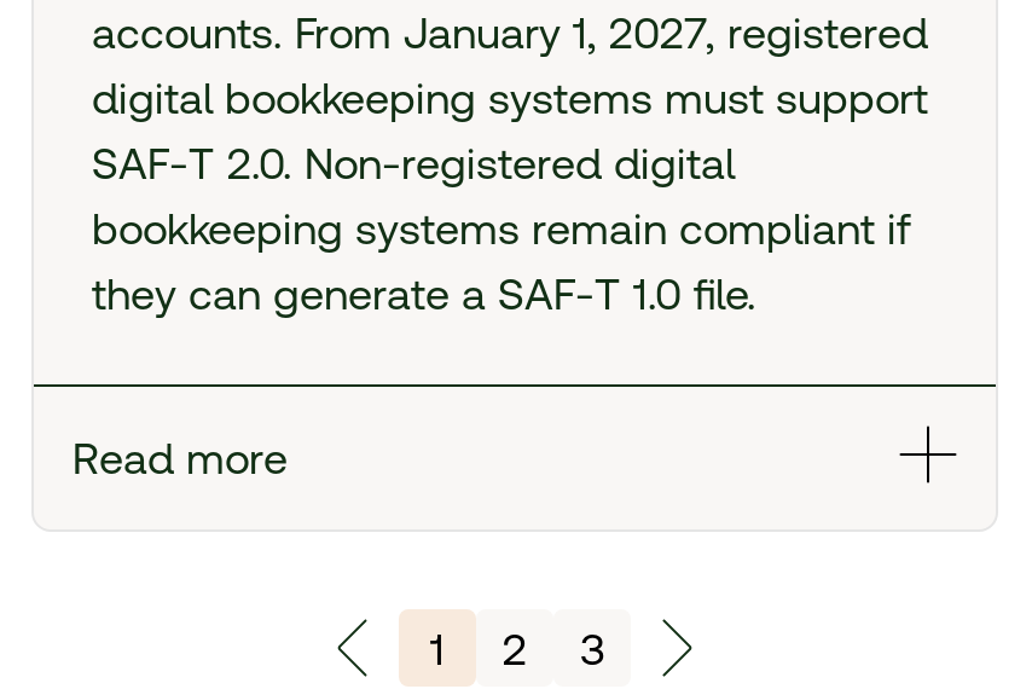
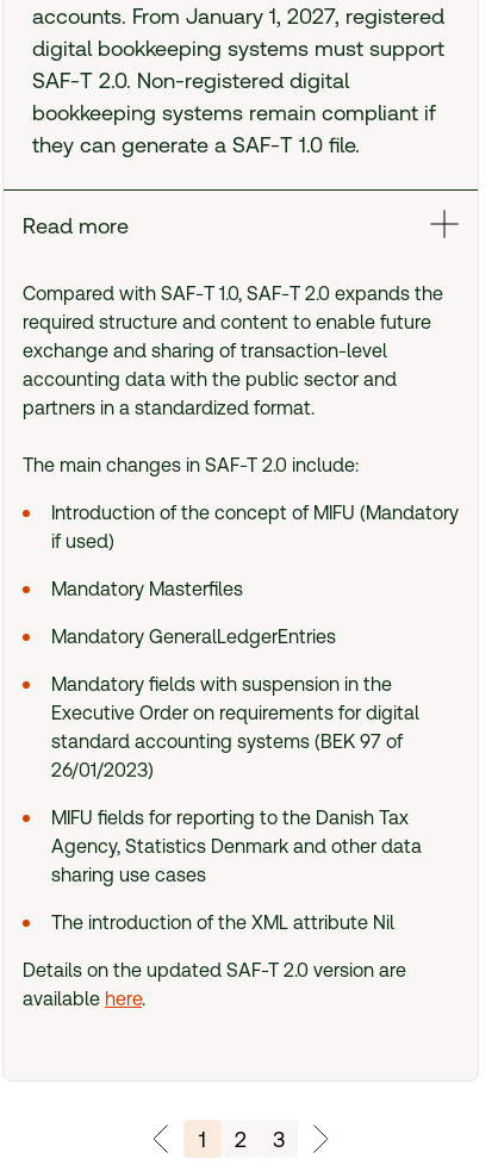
none -> [23,282,459,1010] Compared with SAF‑T 1.0, SAF‑T 2.0 expands the | required structure and content to enable future | exchange and sharing of transaction-level | accounting data with the public sector and | partners in a standardized format. | The main changes in SAF-T 2.0 include: | Introduction of the concept of MIFU (Mandatory | if used) | Mandatory Masterfiles | Mandatory GeneralLedgerEntries | Mandatory fields with suspension in the | Executive Order on requirements for digital | standard accounting systems (BEK 97 of | 26/01/2023) | MIFU fields for reporting to the Danish Tax | Agency, Statistics Denmark and other data | sharing use cases | The introduction of the XML attribute Nil | Details on the updated SAF-T 2.0 version are | available here.

